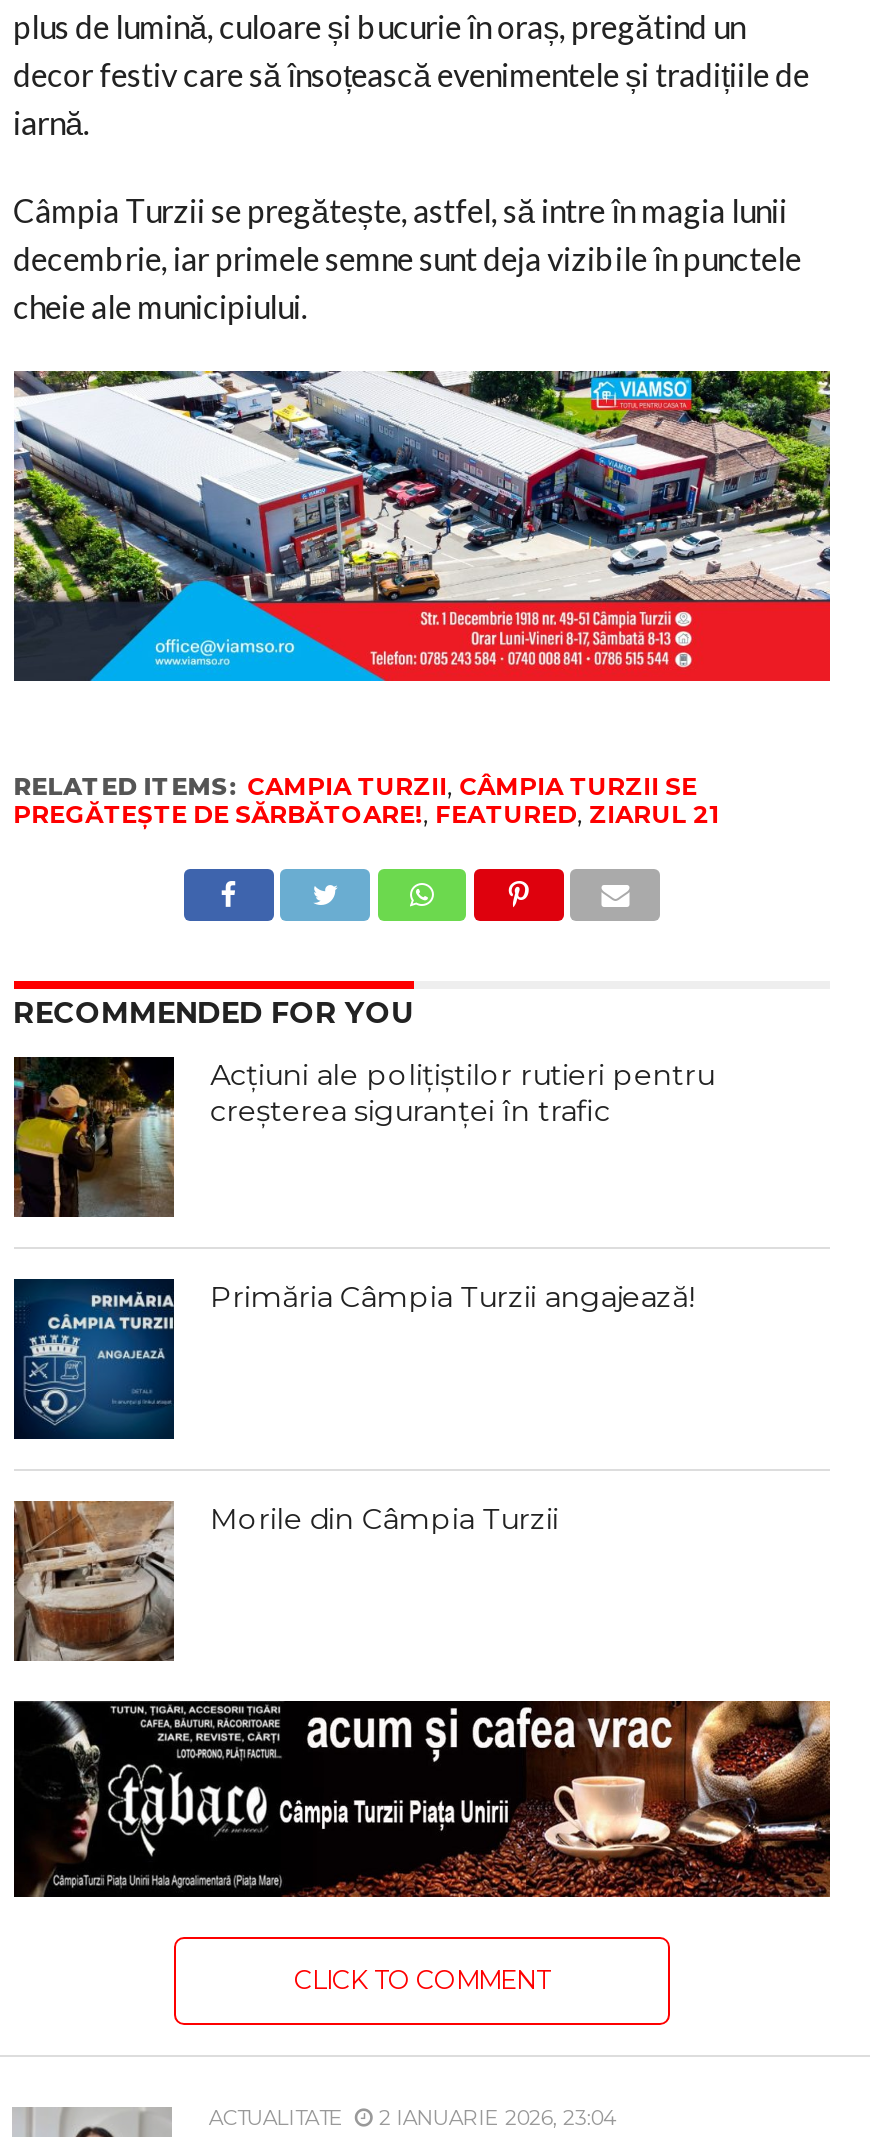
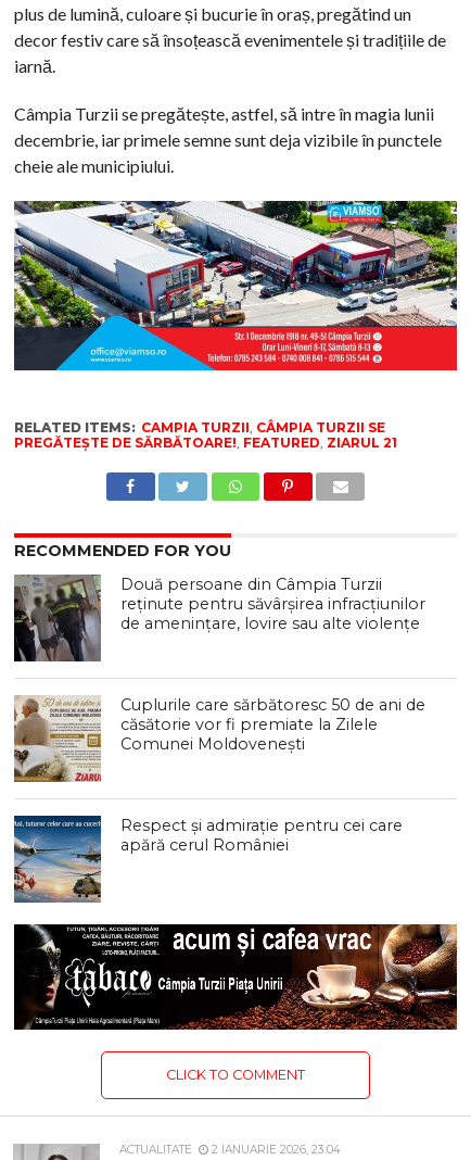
[14,1056,714,1218] [image] | Acțiuni ale polițiștilor rutieri pentru | creșterea siguranței în trafic -> [14,574,426,663] [image] | Două persoane din Câmpia Turzii | reținute pentru săvârșirea infracțiunilor | de amenințare, lovire sau alte violențe
[12,1276,694,1440] [image] | Primăria Câmpia Turzii angajează! -> [13,694,426,783] [image] | Cuplurile care sărbătoresc 50 de ani de | căsătorie vor fi premiate la Zilele | Comunei Moldovenești
[12,1498,558,1662] [image] | Morile din Câmpia Turzii -> [13,815,403,904] [image] | Respect și admirație pentru cei care | apără cerul României

